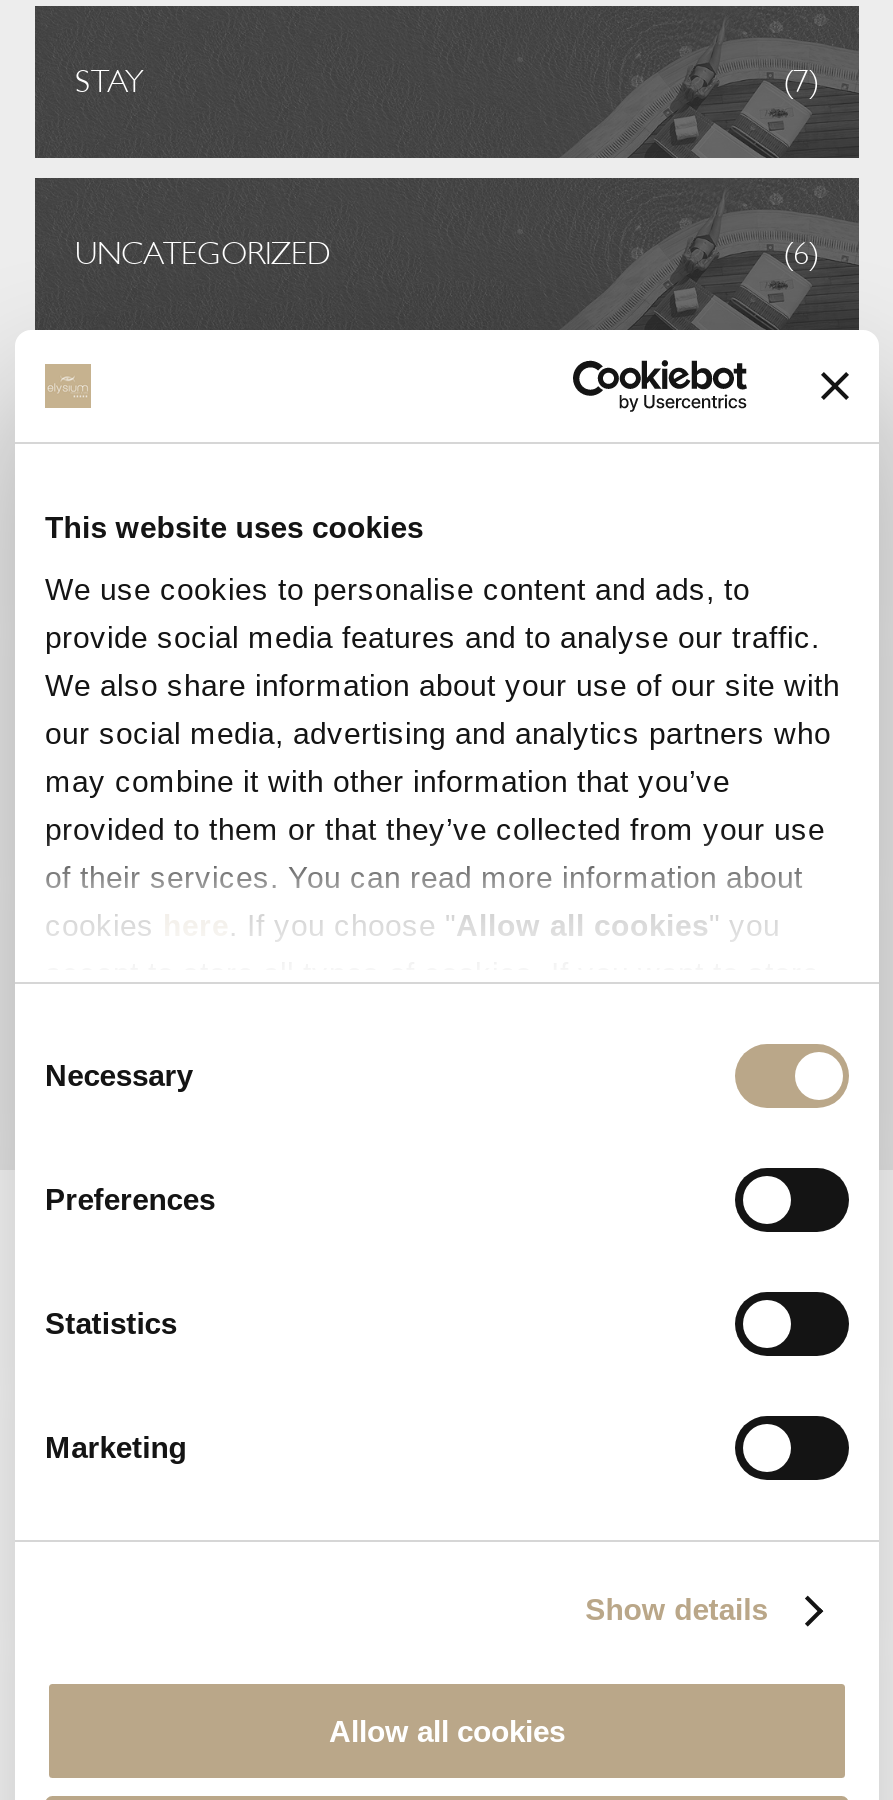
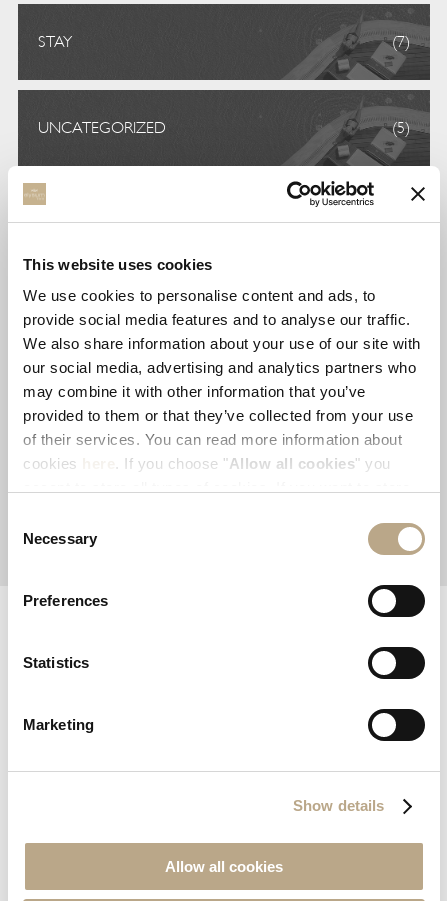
[783,237,819,273] (6) -> [392,119,410,137] (5)

